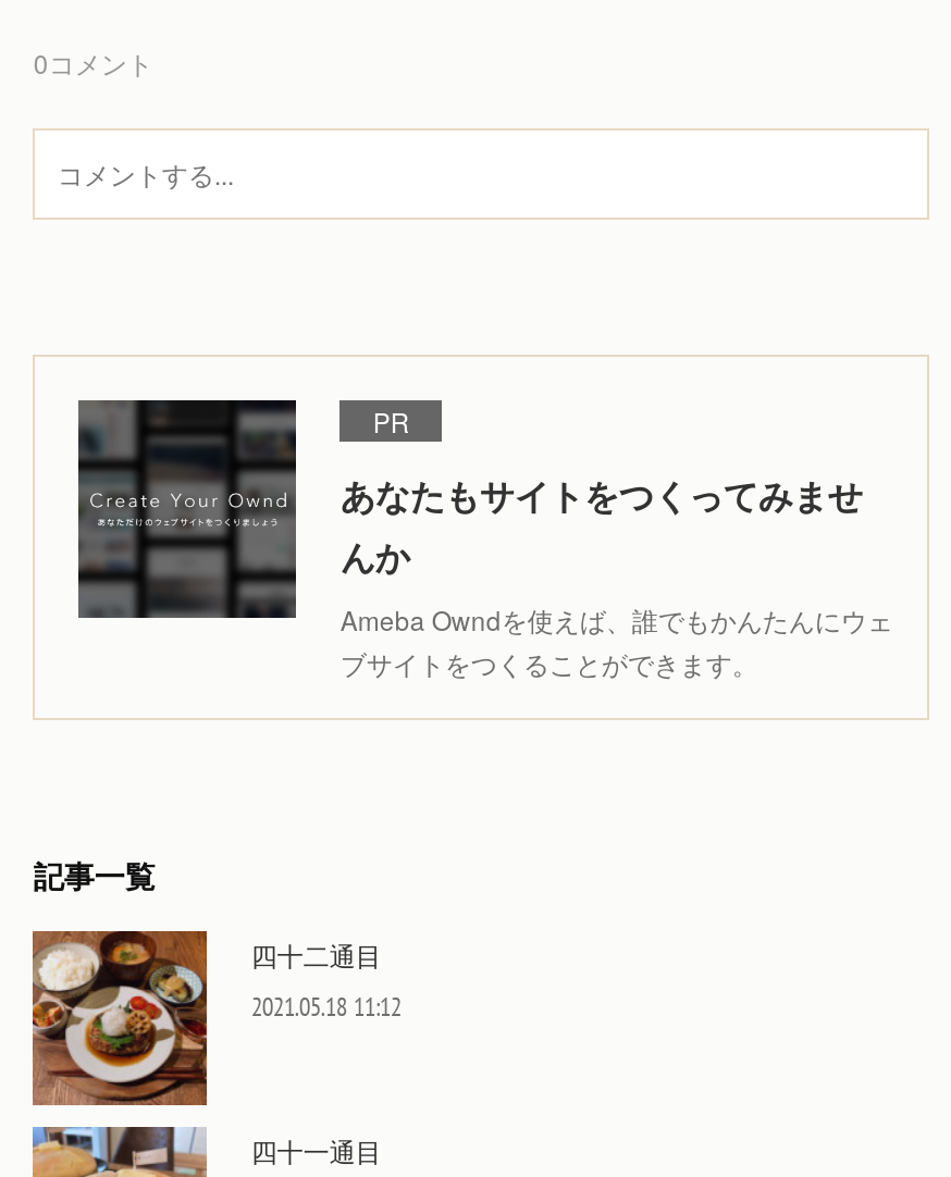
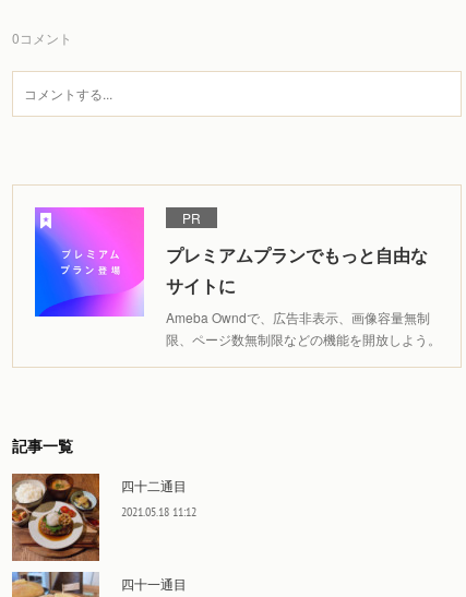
[76,398,893,680] [image] | あなたもサイトをつくってみませ | んか | Ameba Owndを使えば、誰でもかんたんにウェ | ブサイトをつくることができます。 -> [34,206,441,348] [image] | プレミアムプランでもっと自由な | サイトに | Ameba Owndで、広告非表示、画像容量無制 | 限、ページ数無制限などの機能を開放しよう。

